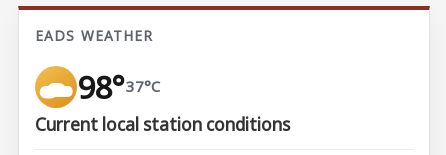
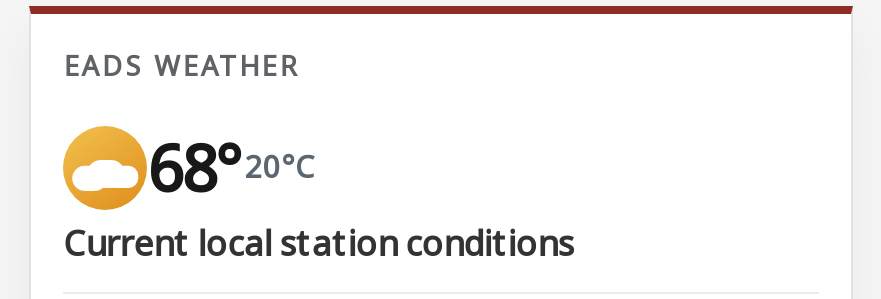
[77,65,160,108] 98° 37°C -> [148,124,313,210] 68° 20°C

